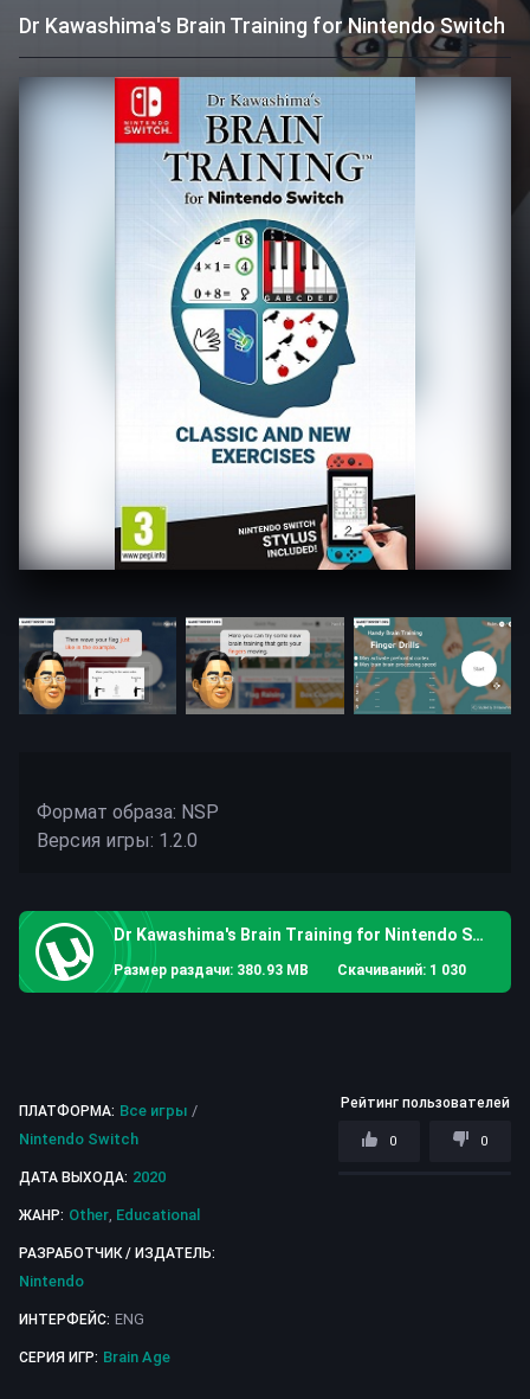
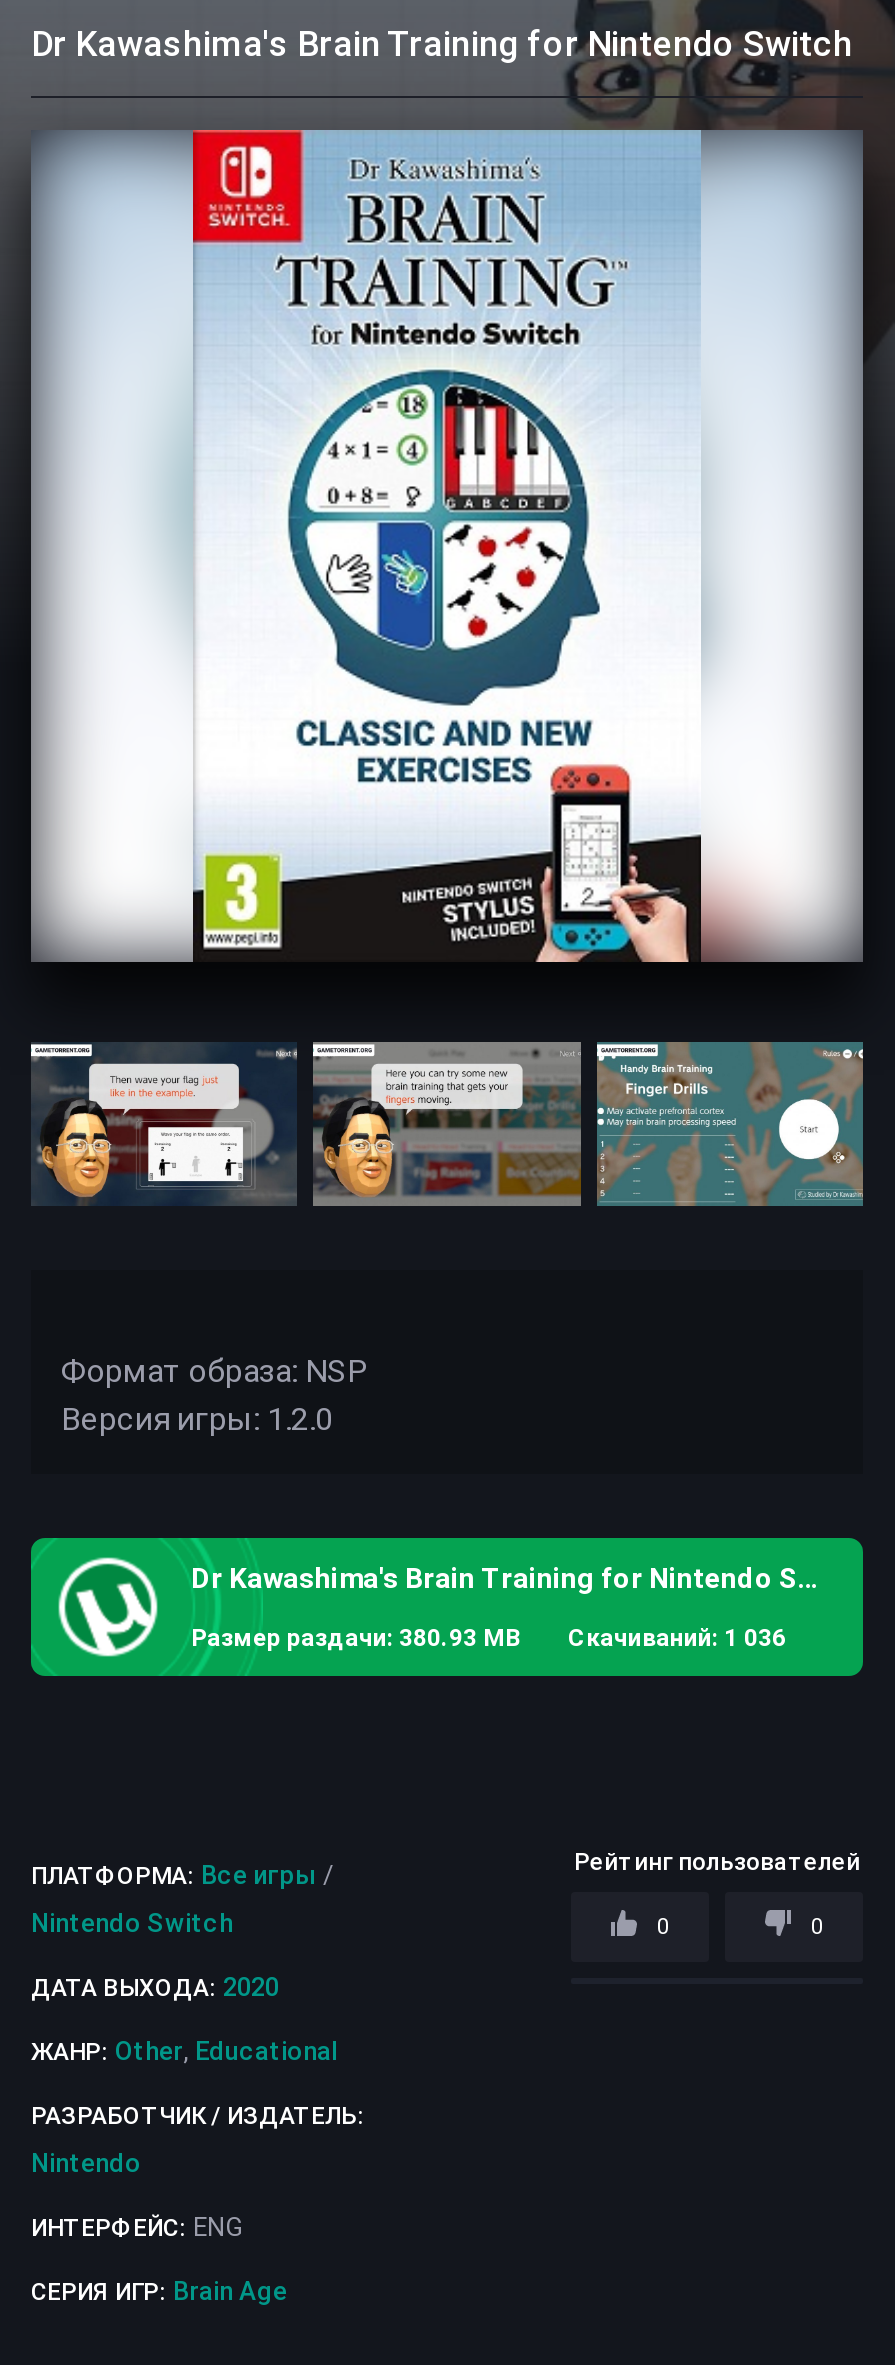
[337,962,466,978] Скачиваний: 1 030 -> [568,1624,786,1652] Скачиваний: 1 036

